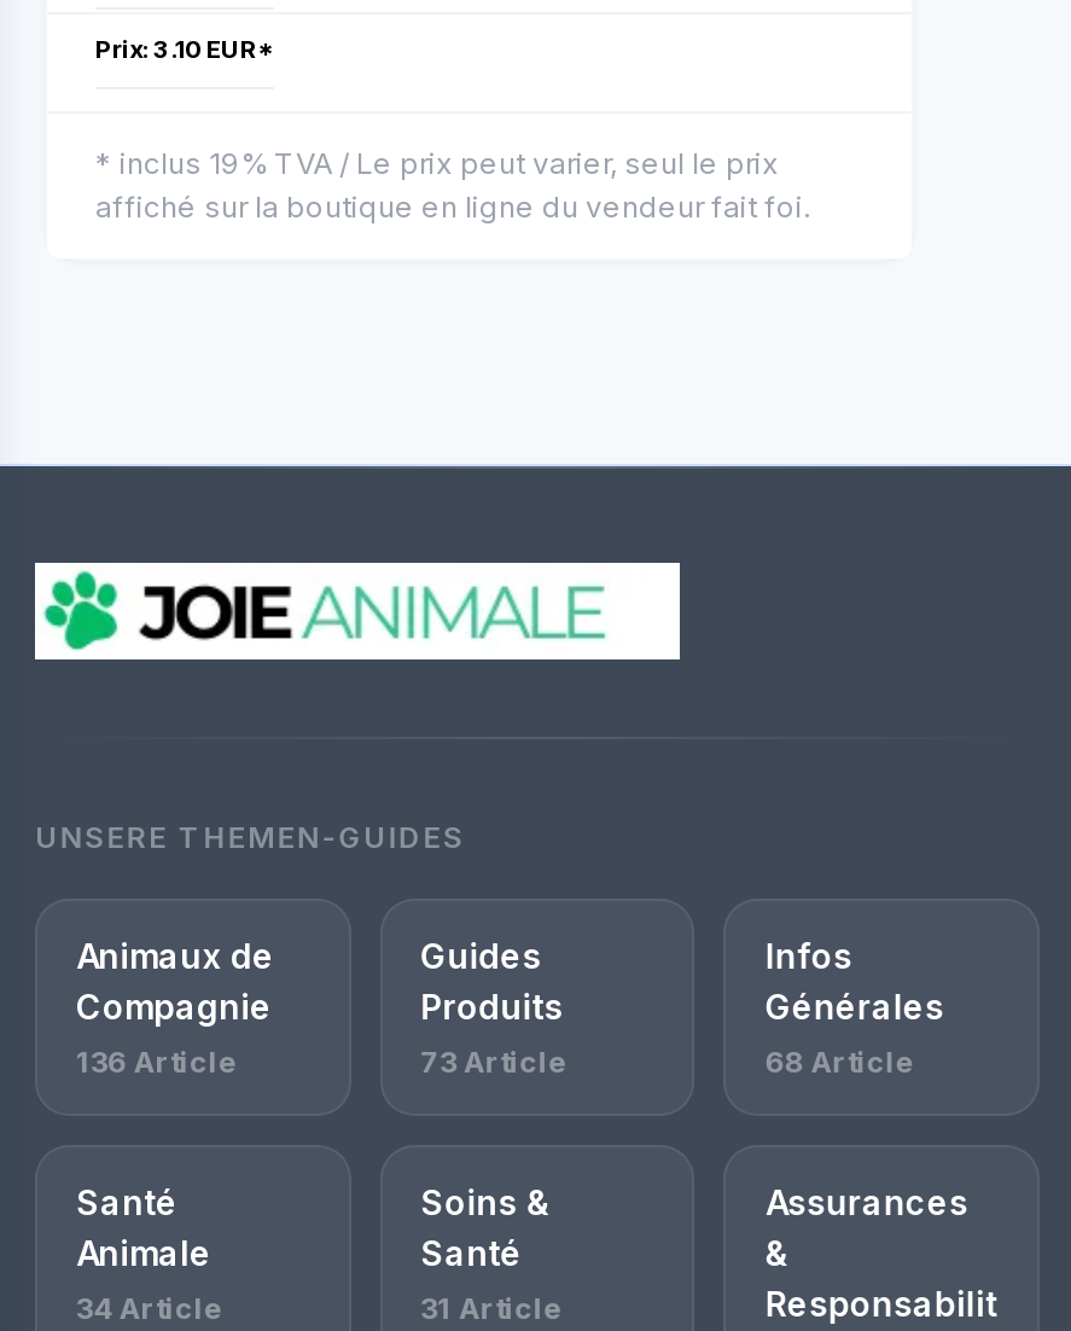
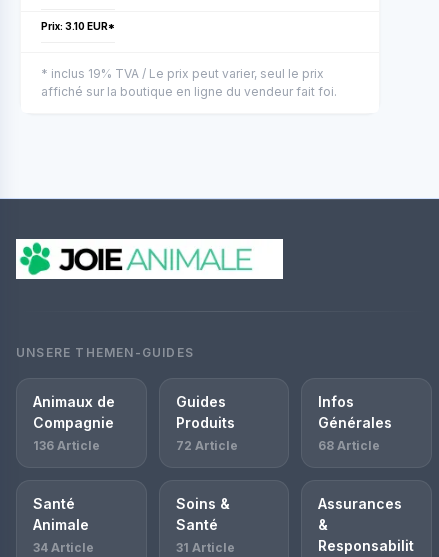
[421,1044,568,1080] 73 Article -> [176,438,238,453] 72 Article

